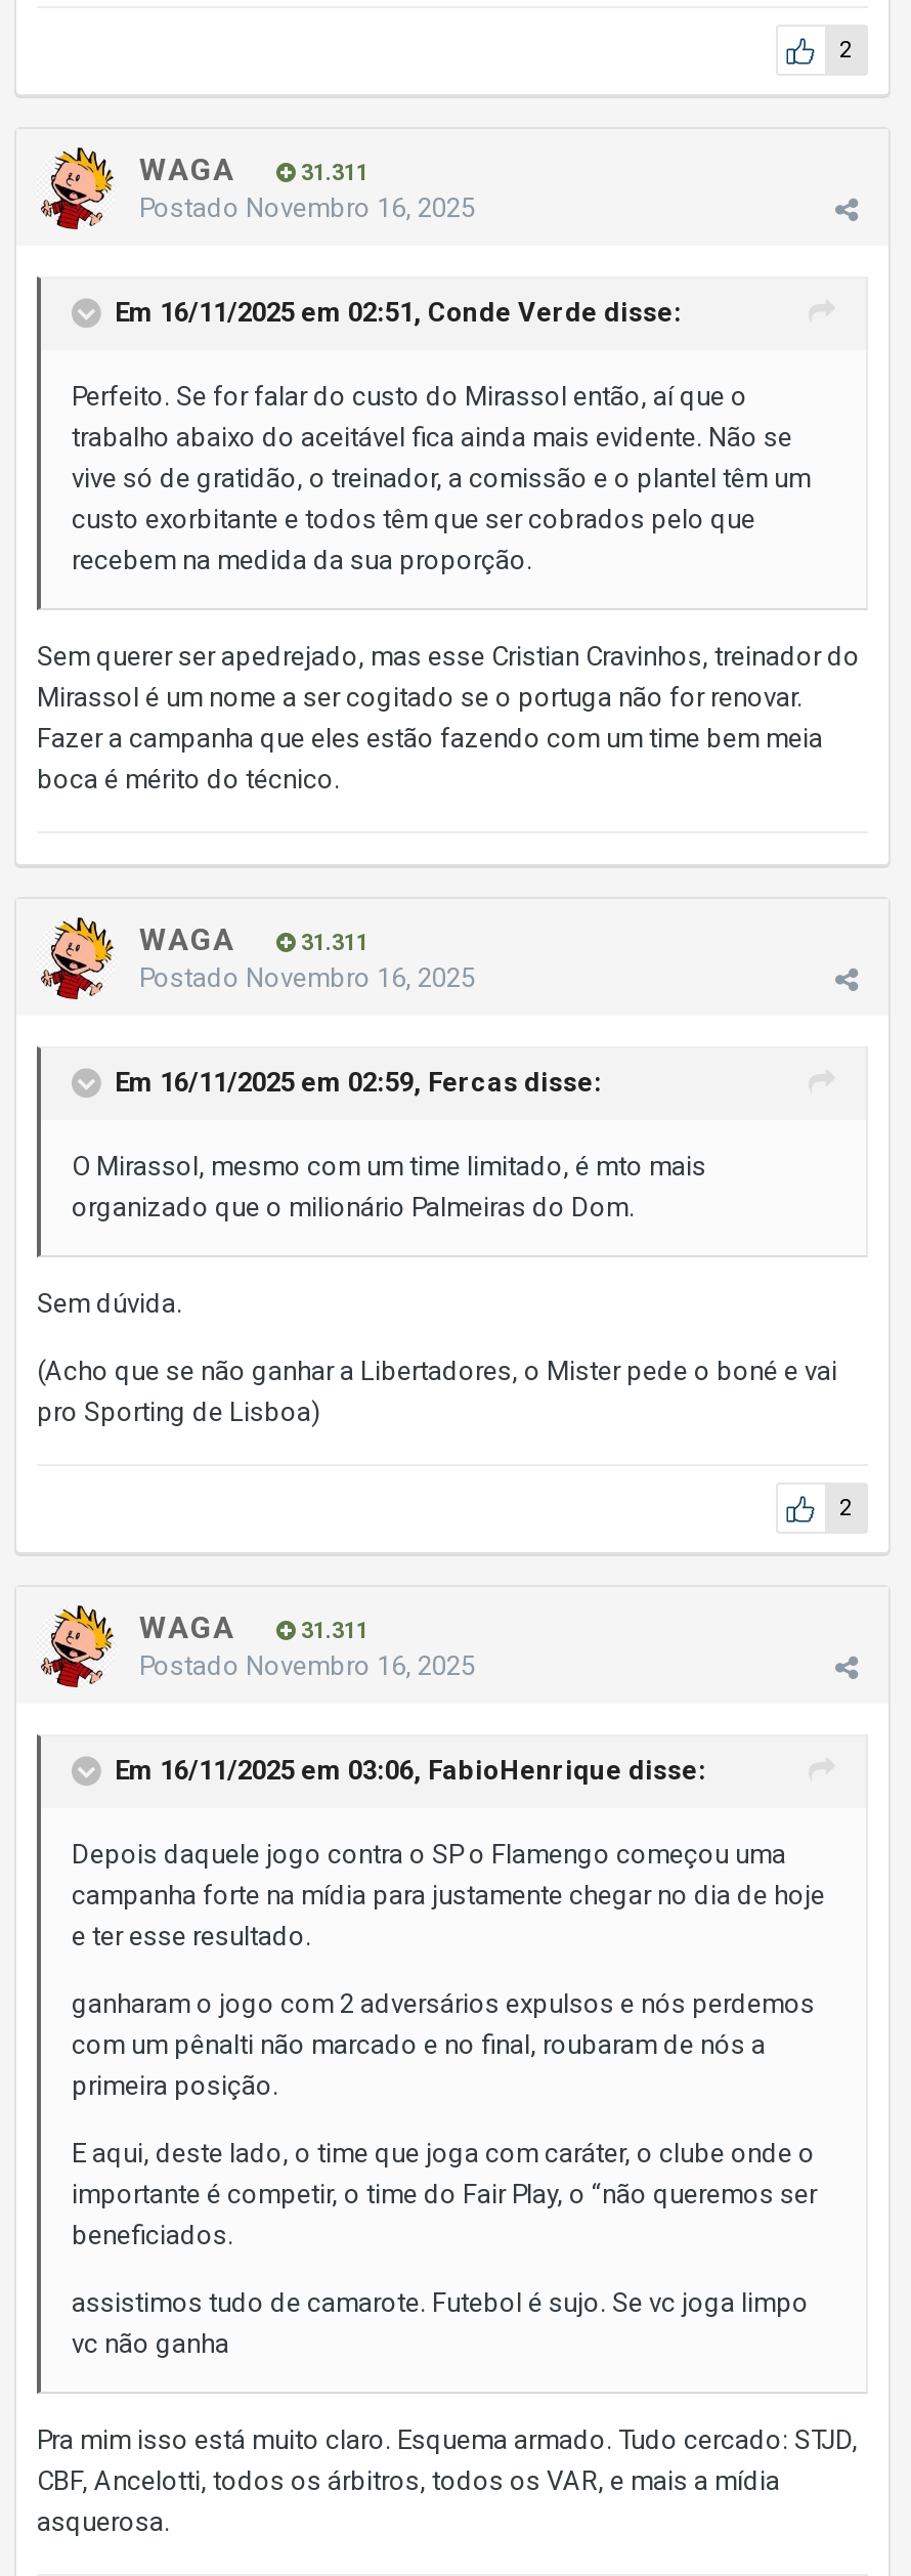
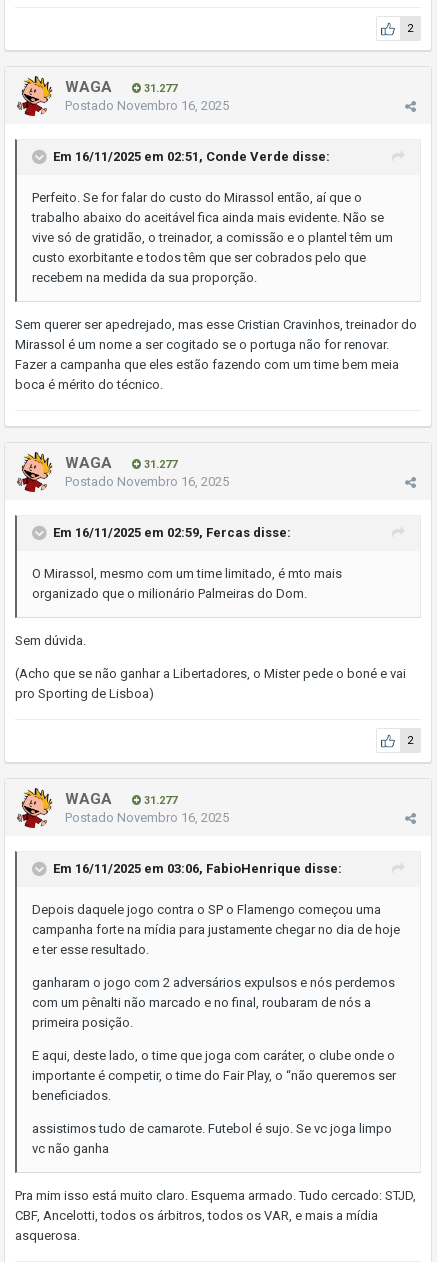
[295,160,368,186] 31.311 -> [141,82,177,95] 31.277
[295,930,368,956] 31.311 -> [141,458,177,471] 31.277
[295,1618,368,1644] 31.311 -> [141,794,177,807] 31.277

